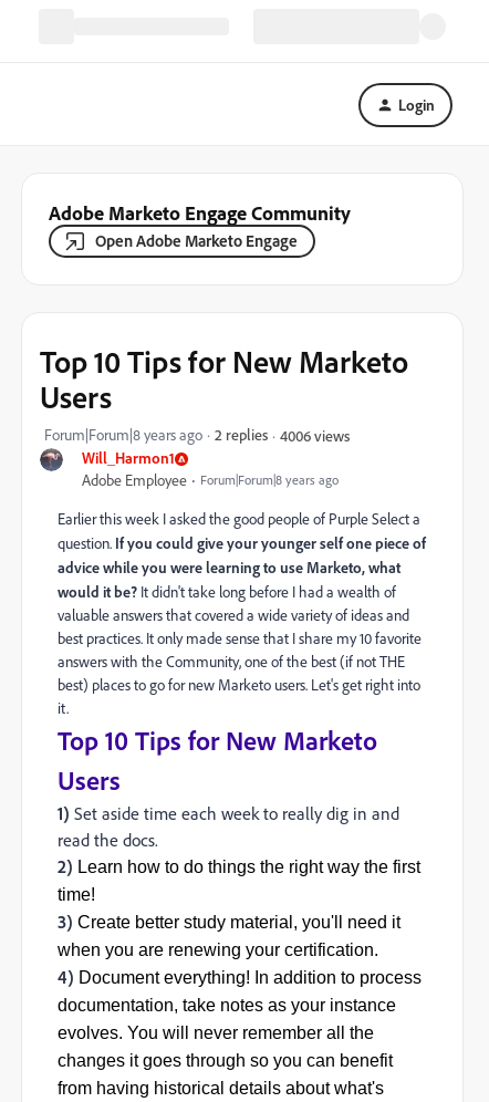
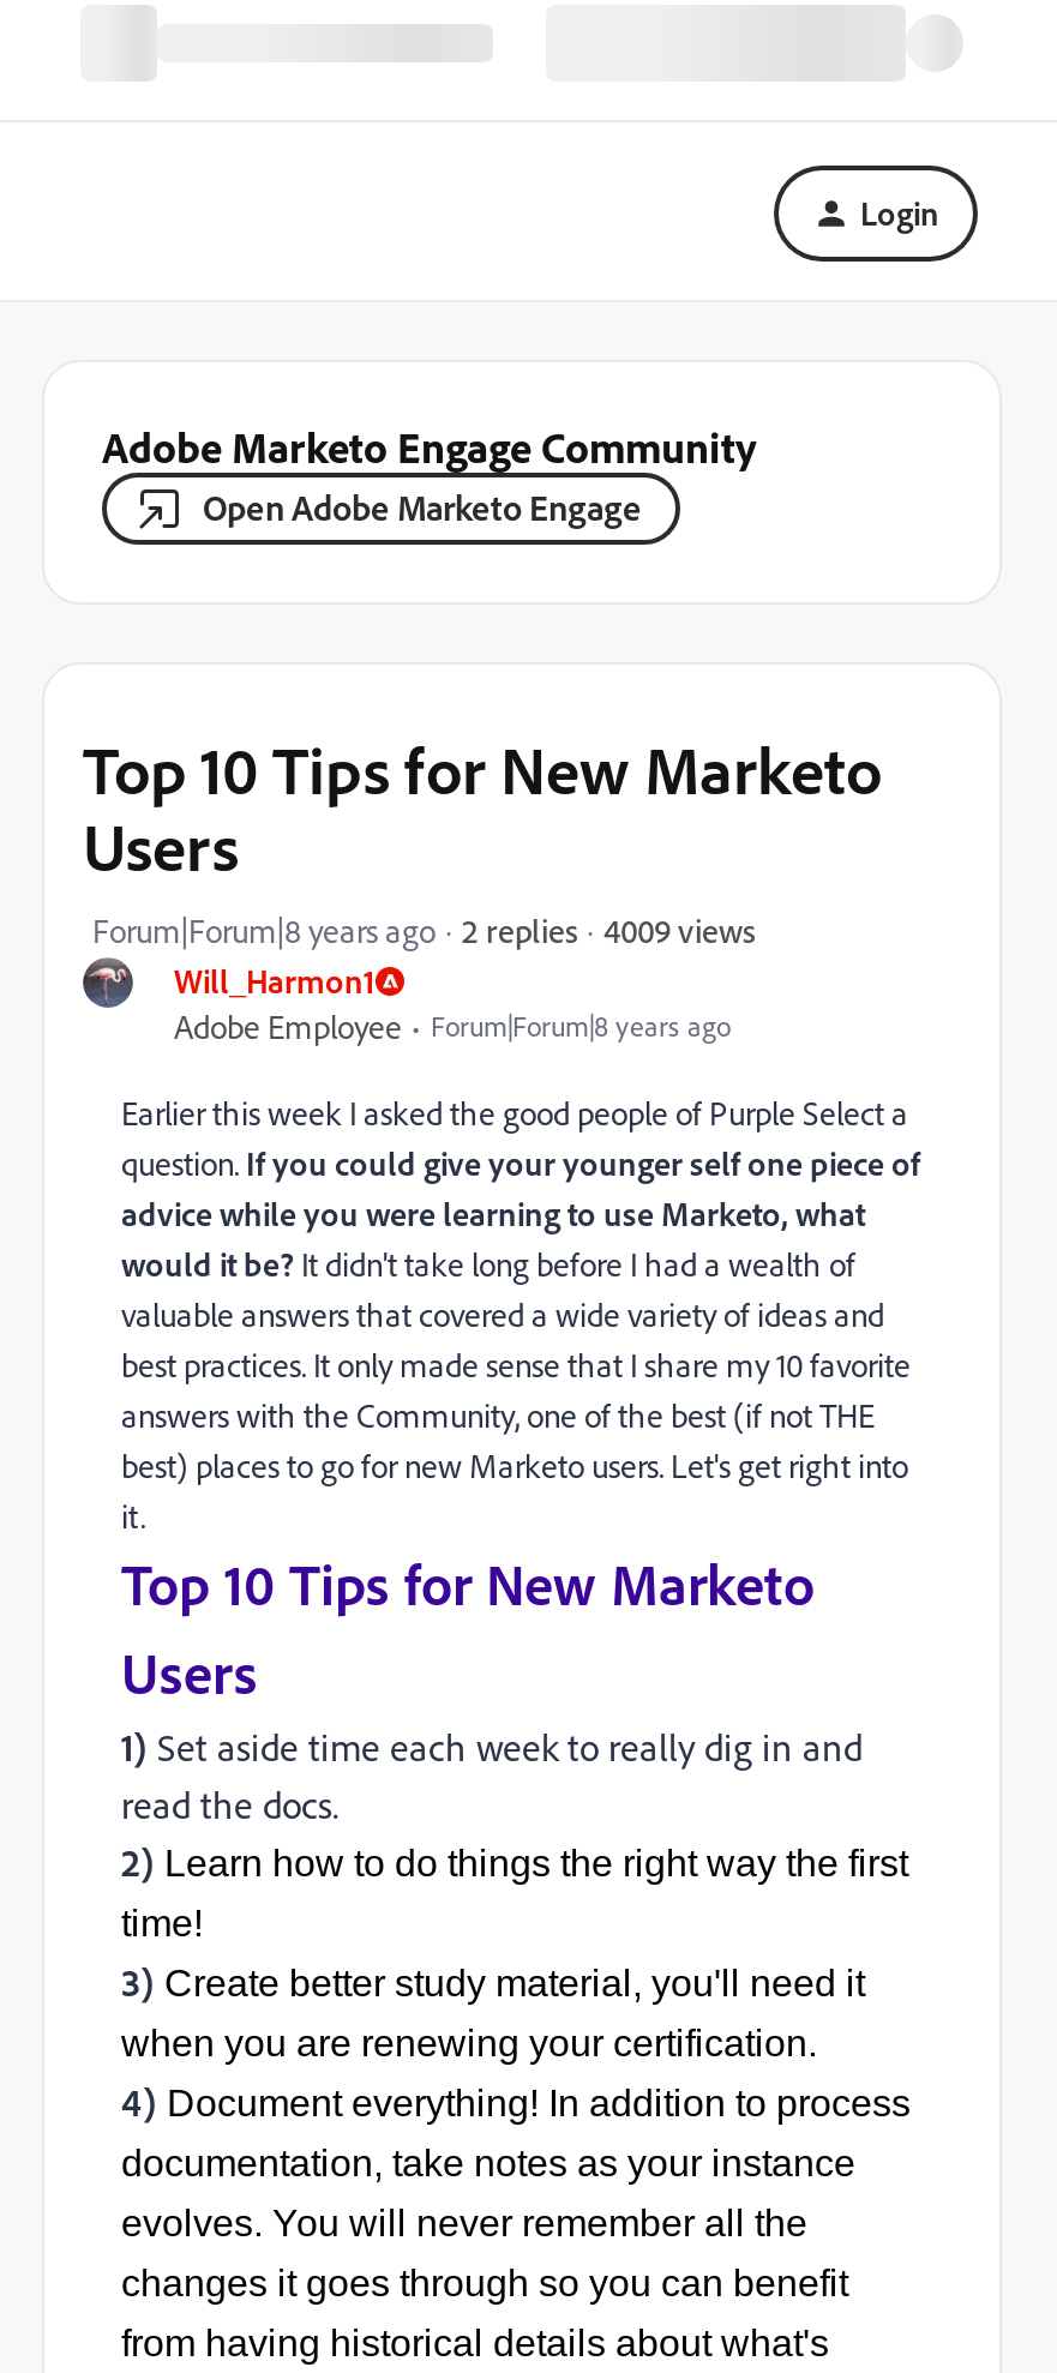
[280,425,350,444] 4006 views -> [603,908,755,949] 4009 views

